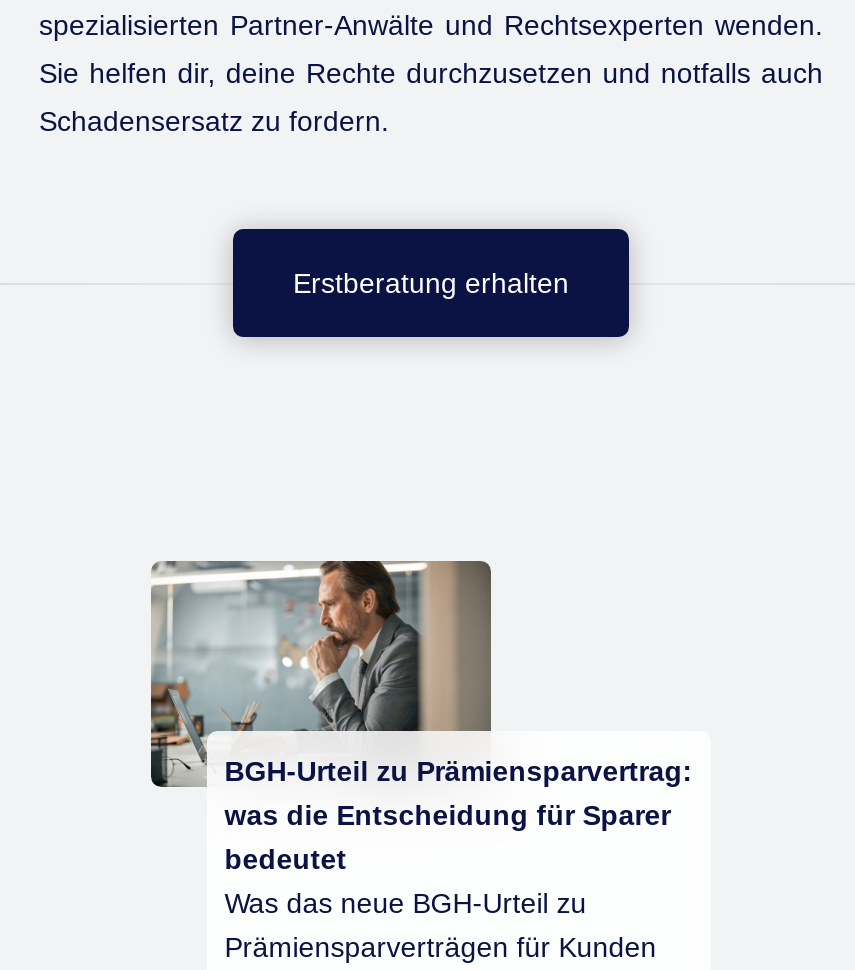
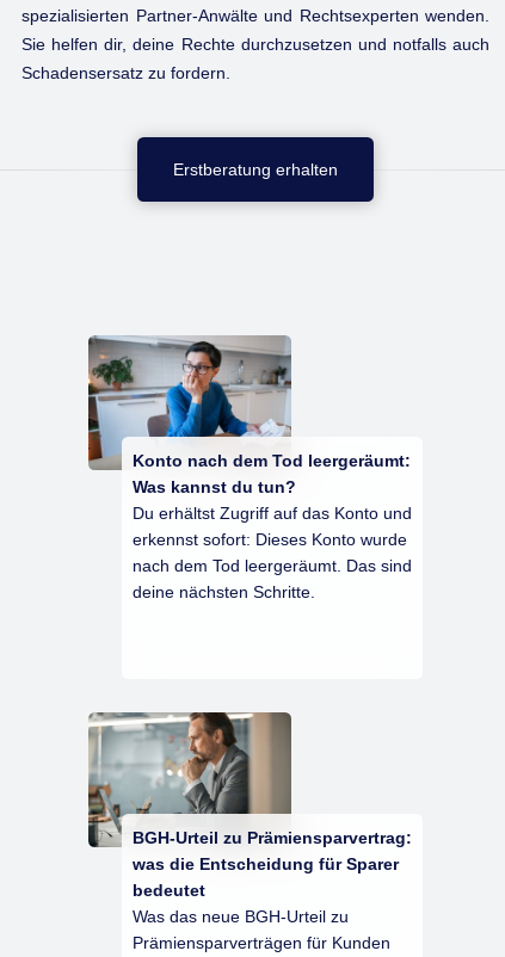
none -> [87,337,412,601] [image] | Konto nach dem Tod leergeräumt: | Was kannst du tun? | Du erhältst Zugriff auf das Konto und | erkennst sofort: Dieses Konto wurde | nach dem Tod leergeräumt. Das sind | deine nächsten Schritte.

